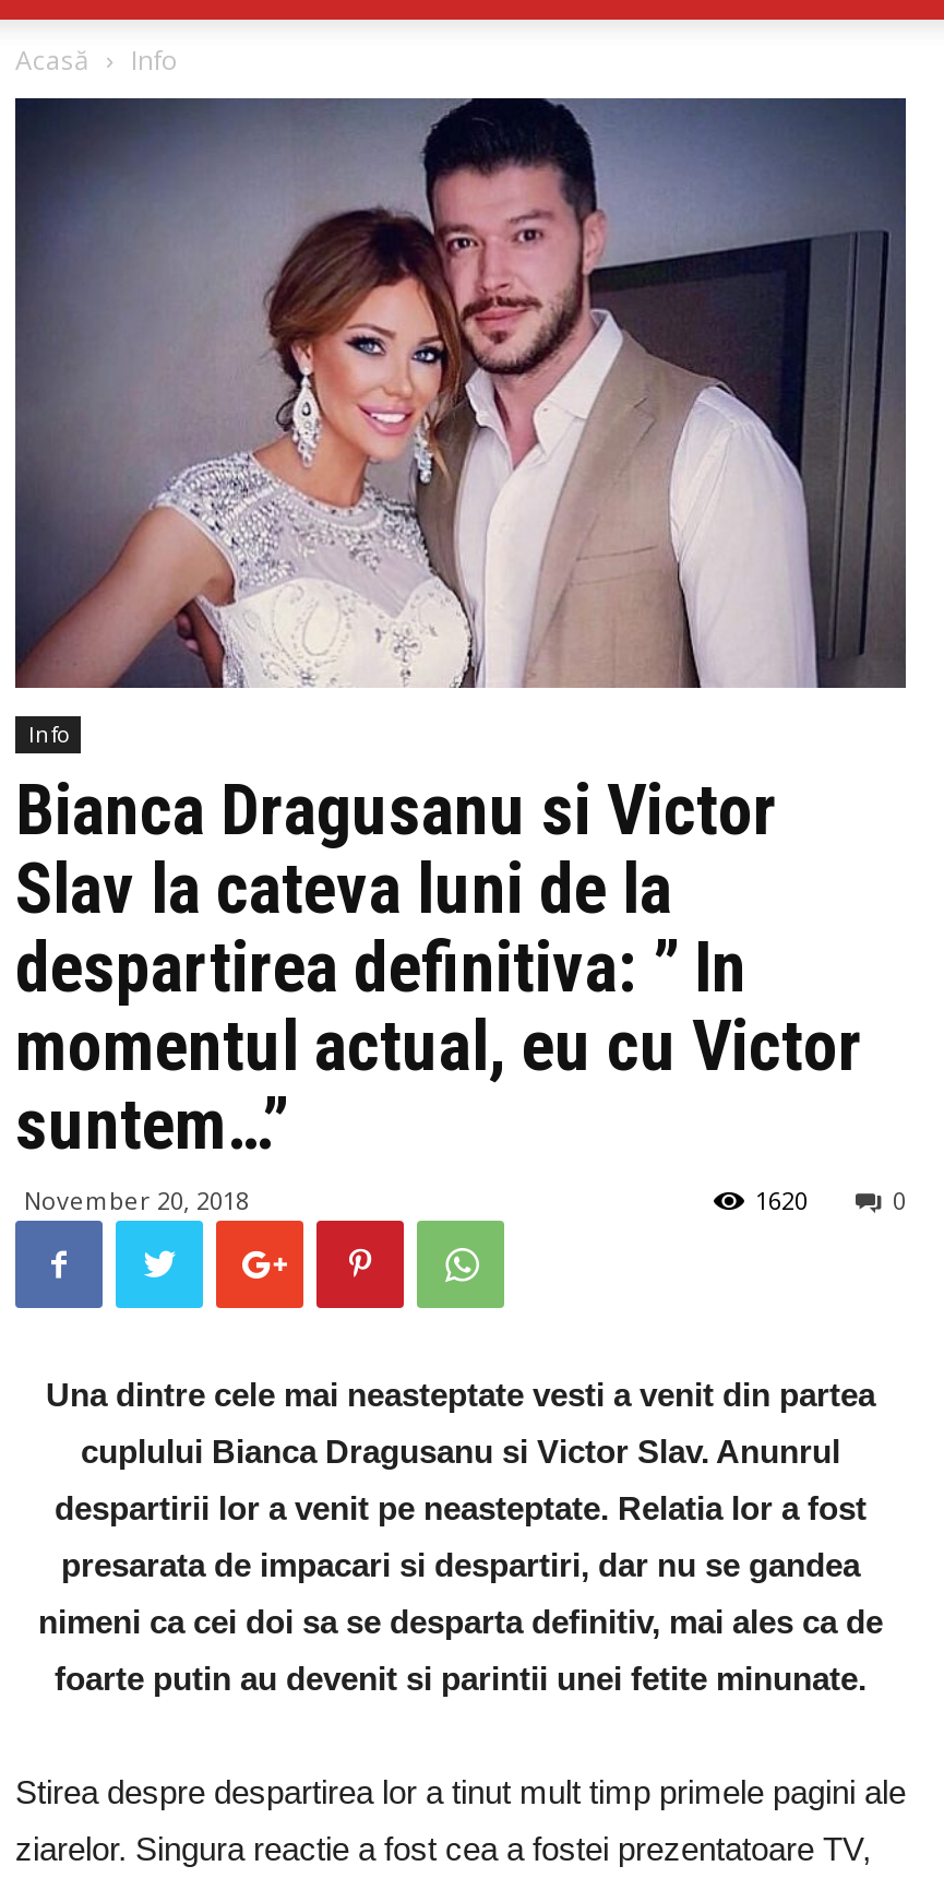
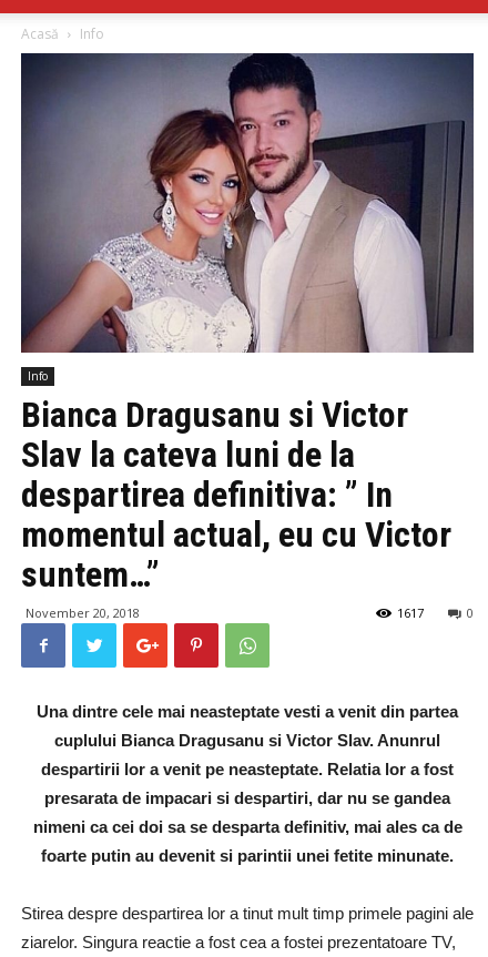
[755,1184,808,1217] 1620 -> [397,605,424,621] 1617

